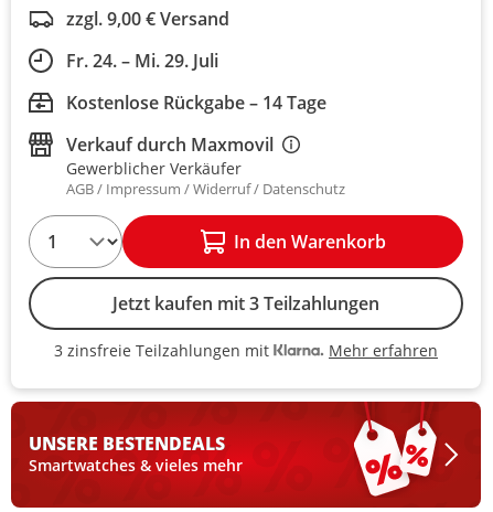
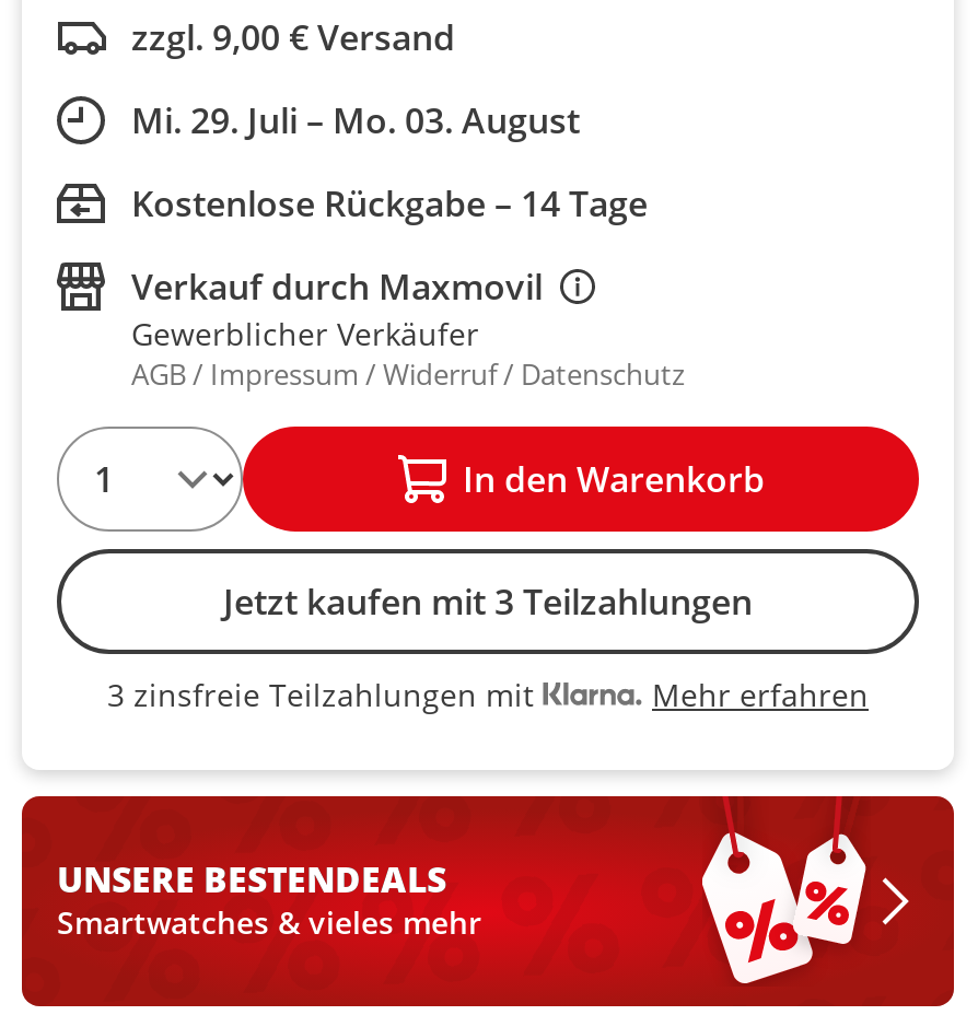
[66,49,218,73] Fr. 24. – Mi. 29. Juli -> [131,96,580,145] Mi. 29. Juli – Mo. 03. August

